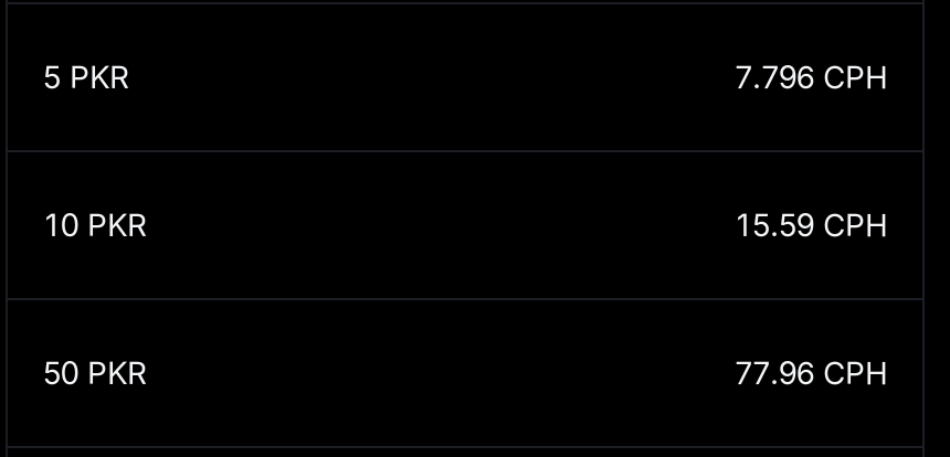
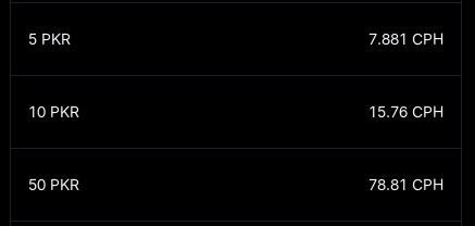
[735,57,887,95] 7.796 CPH -> [368,29,443,48] 7.881 CPH
[735,205,887,243] 15.59 CPH -> [368,102,443,121] 15.76 CPH
[735,353,887,391] 77.96 CPH -> [368,175,443,193] 78.81 CPH

